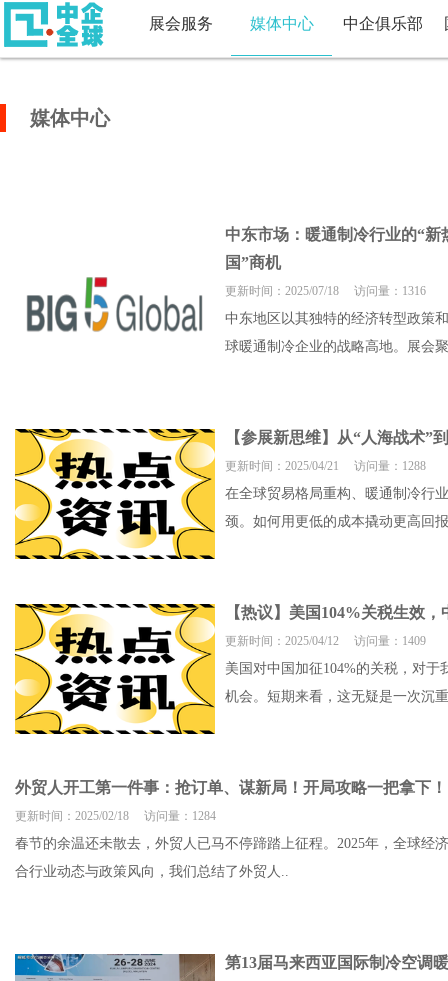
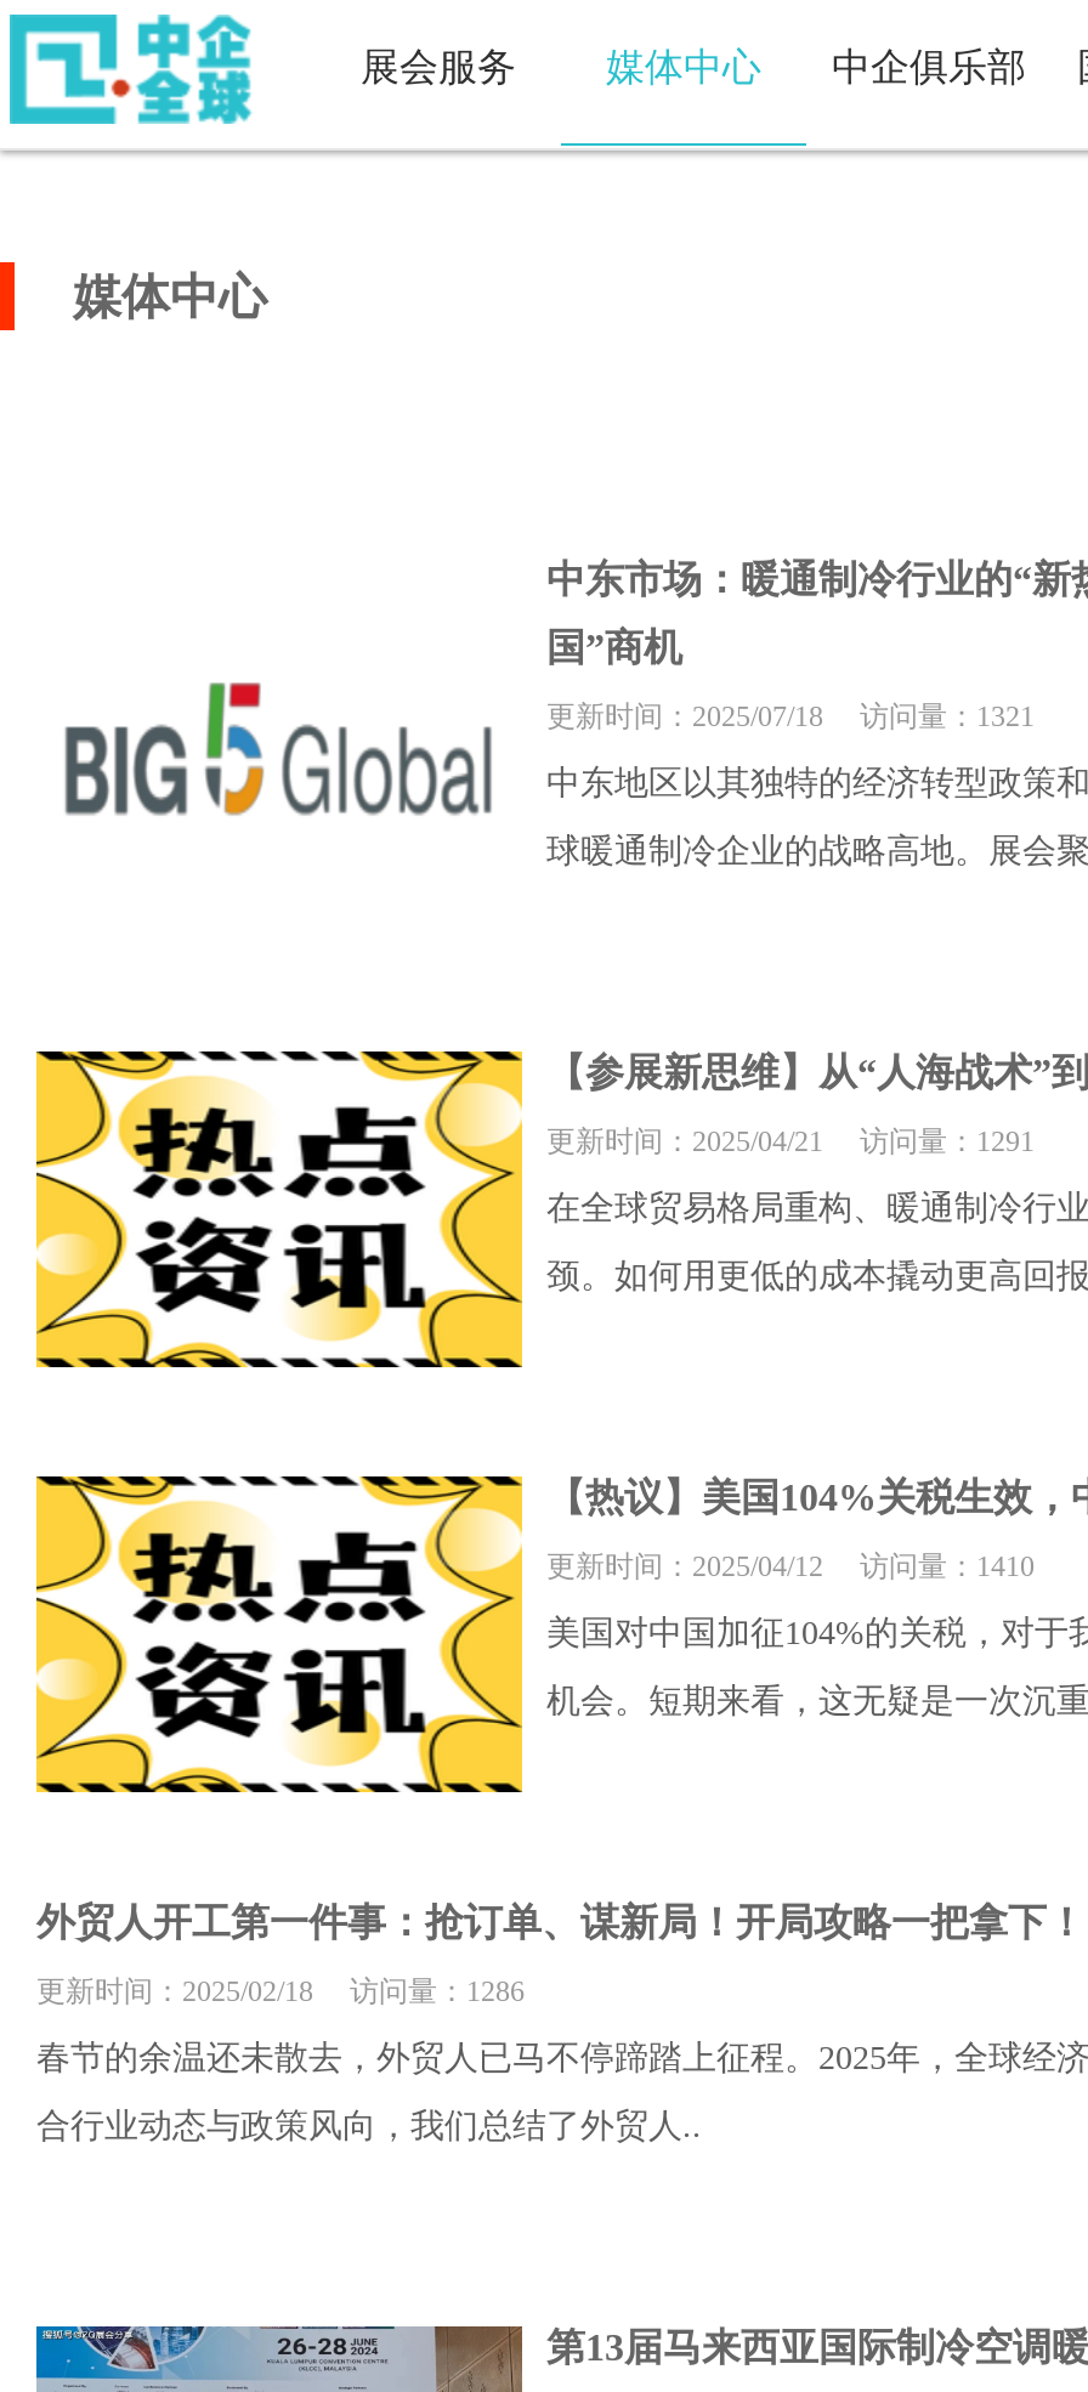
[225,284,426,298] 更新时间：2025/07/18 访问量：1316 -> [546,699,1035,733] 更新时间：2025/07/18 访问量：1321
[225,459,426,473] 更新时间：2025/04/21 访问量：1288 -> [546,1124,1035,1158] 更新时间：2025/04/21 访问量：1291
[225,634,426,648] 更新时间：2025/04/12 访问量：1409 -> [546,1549,1035,1583] 更新时间：2025/04/12 访问量：1410
[15,809,216,823] 更新时间：2025/02/18 访问量：1284 -> [36,1974,525,2008] 更新时间：2025/02/18 访问量：1286

